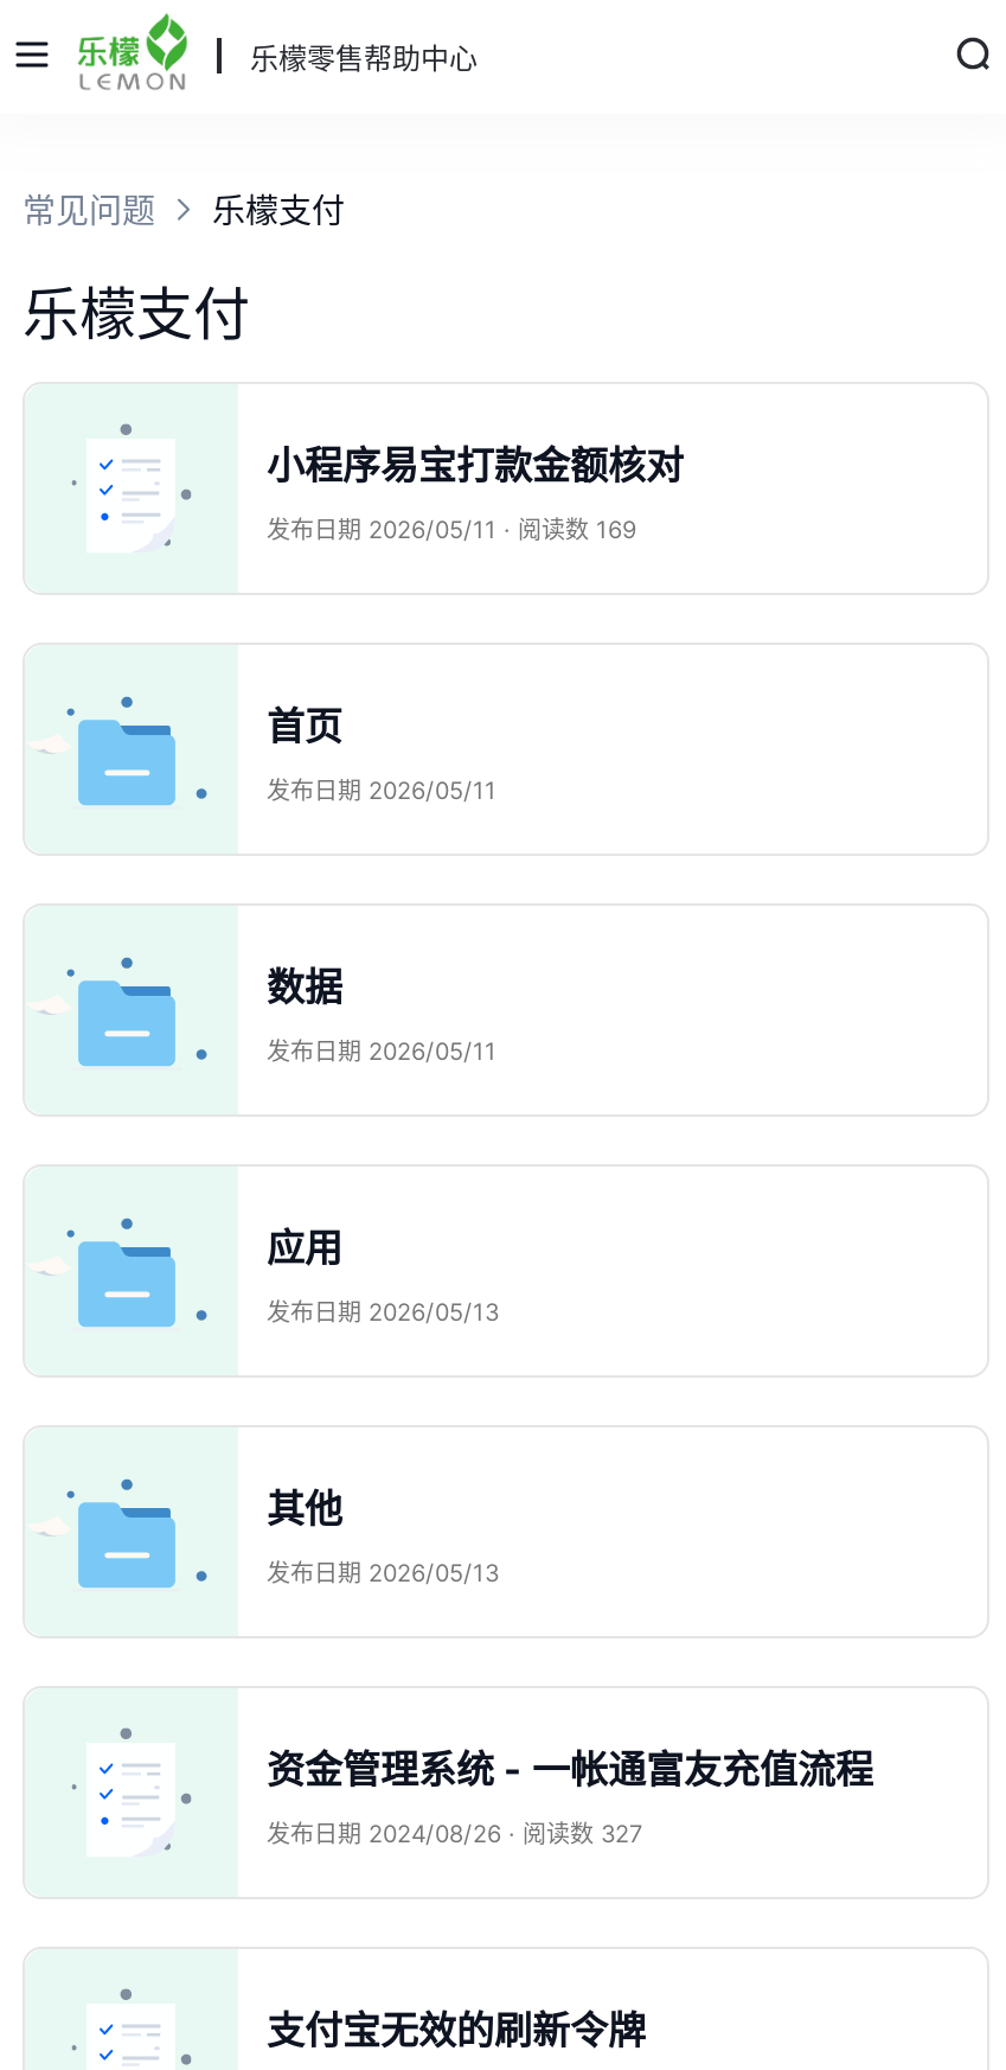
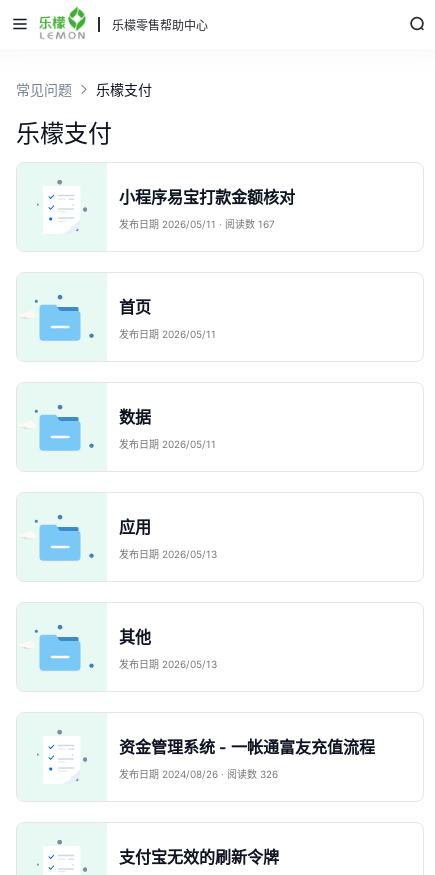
[267,513,636,542] 发布日期 2026/05/11 · 阅读数 169 -> [119,217,275,229] 发布日期 2026/05/11 · 阅读数 167
[267,1817,643,1846] 发布日期 2024/08/26 · 阅读数 327 -> [119,767,278,779] 发布日期 2024/08/26 · 阅读数 326

